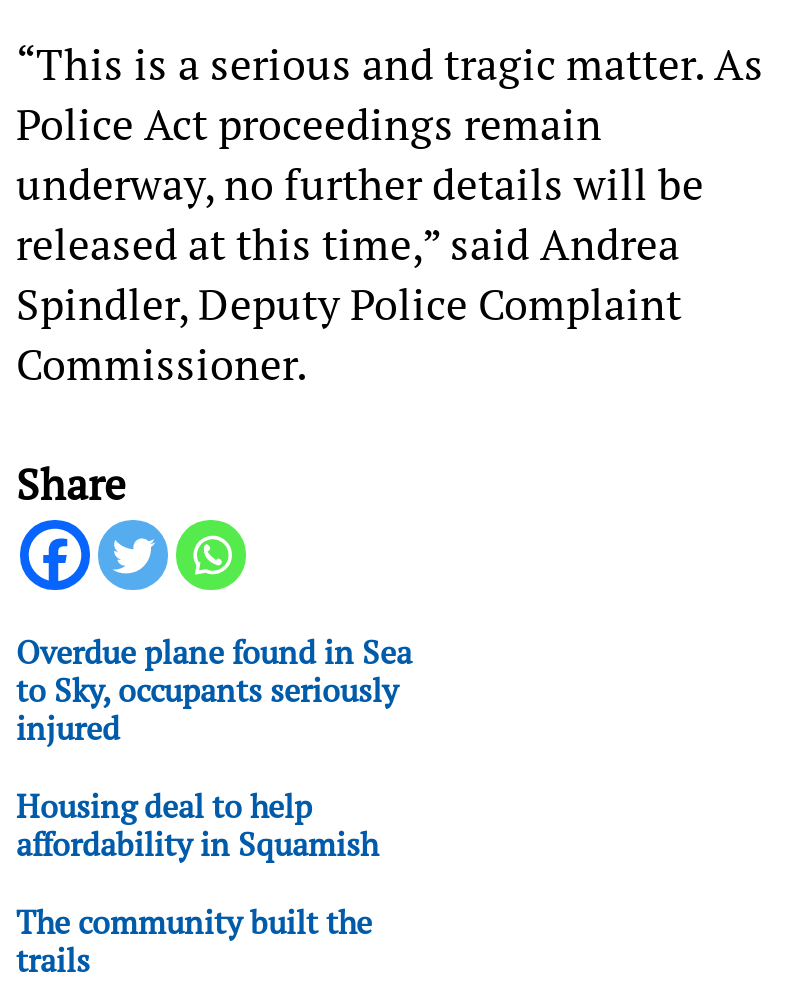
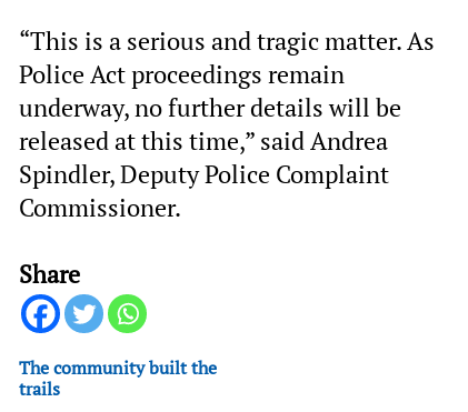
[16,630,412,866] Overdue plane found in Sea | to Sky, occupants seriously | injured | Housing deal to help | affordability in Squamish -> none

